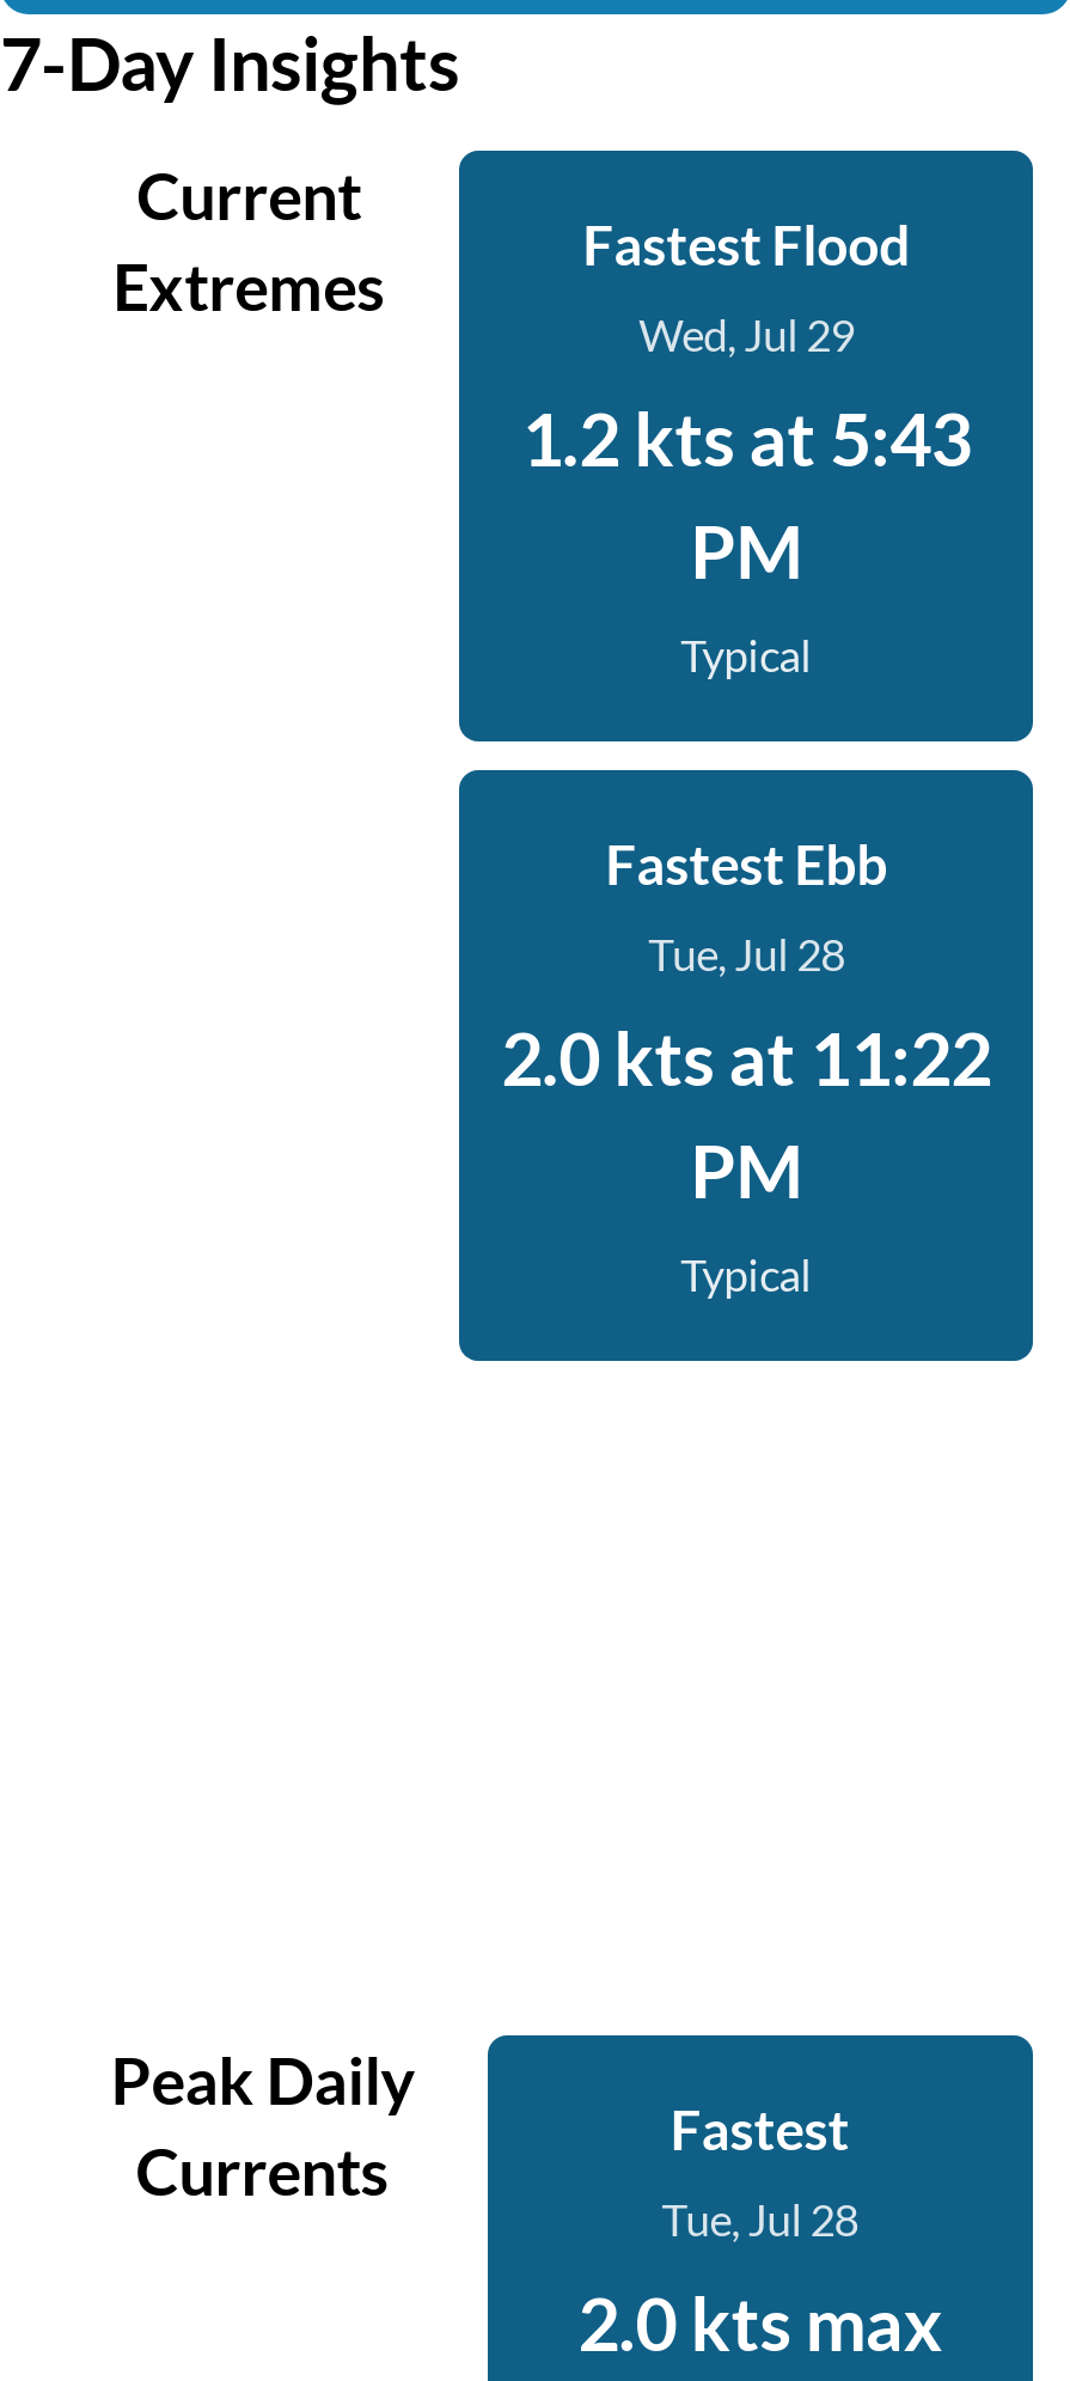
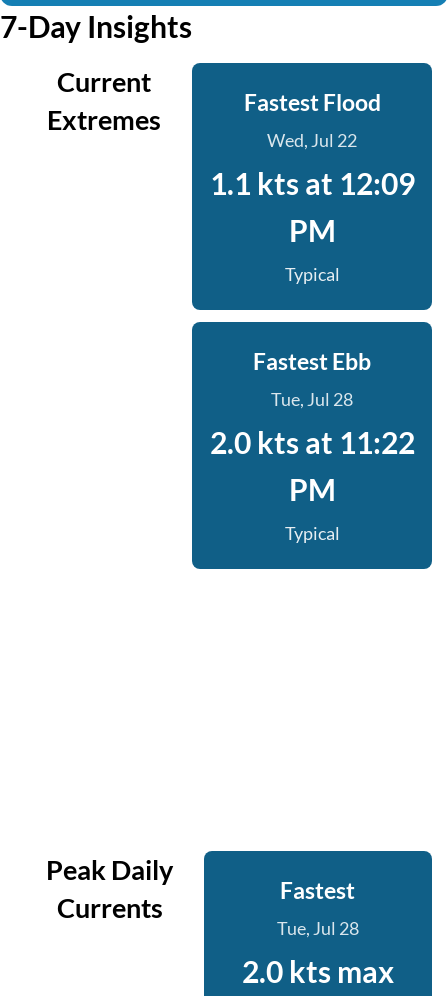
[639,309,854,361] Wed, Jul 29 -> [267,129,357,151] Wed, Jul 22
[521,395,971,481] 1.2 kts at 5:43 -> [210,165,415,201] 1.1 kts at 12:09

